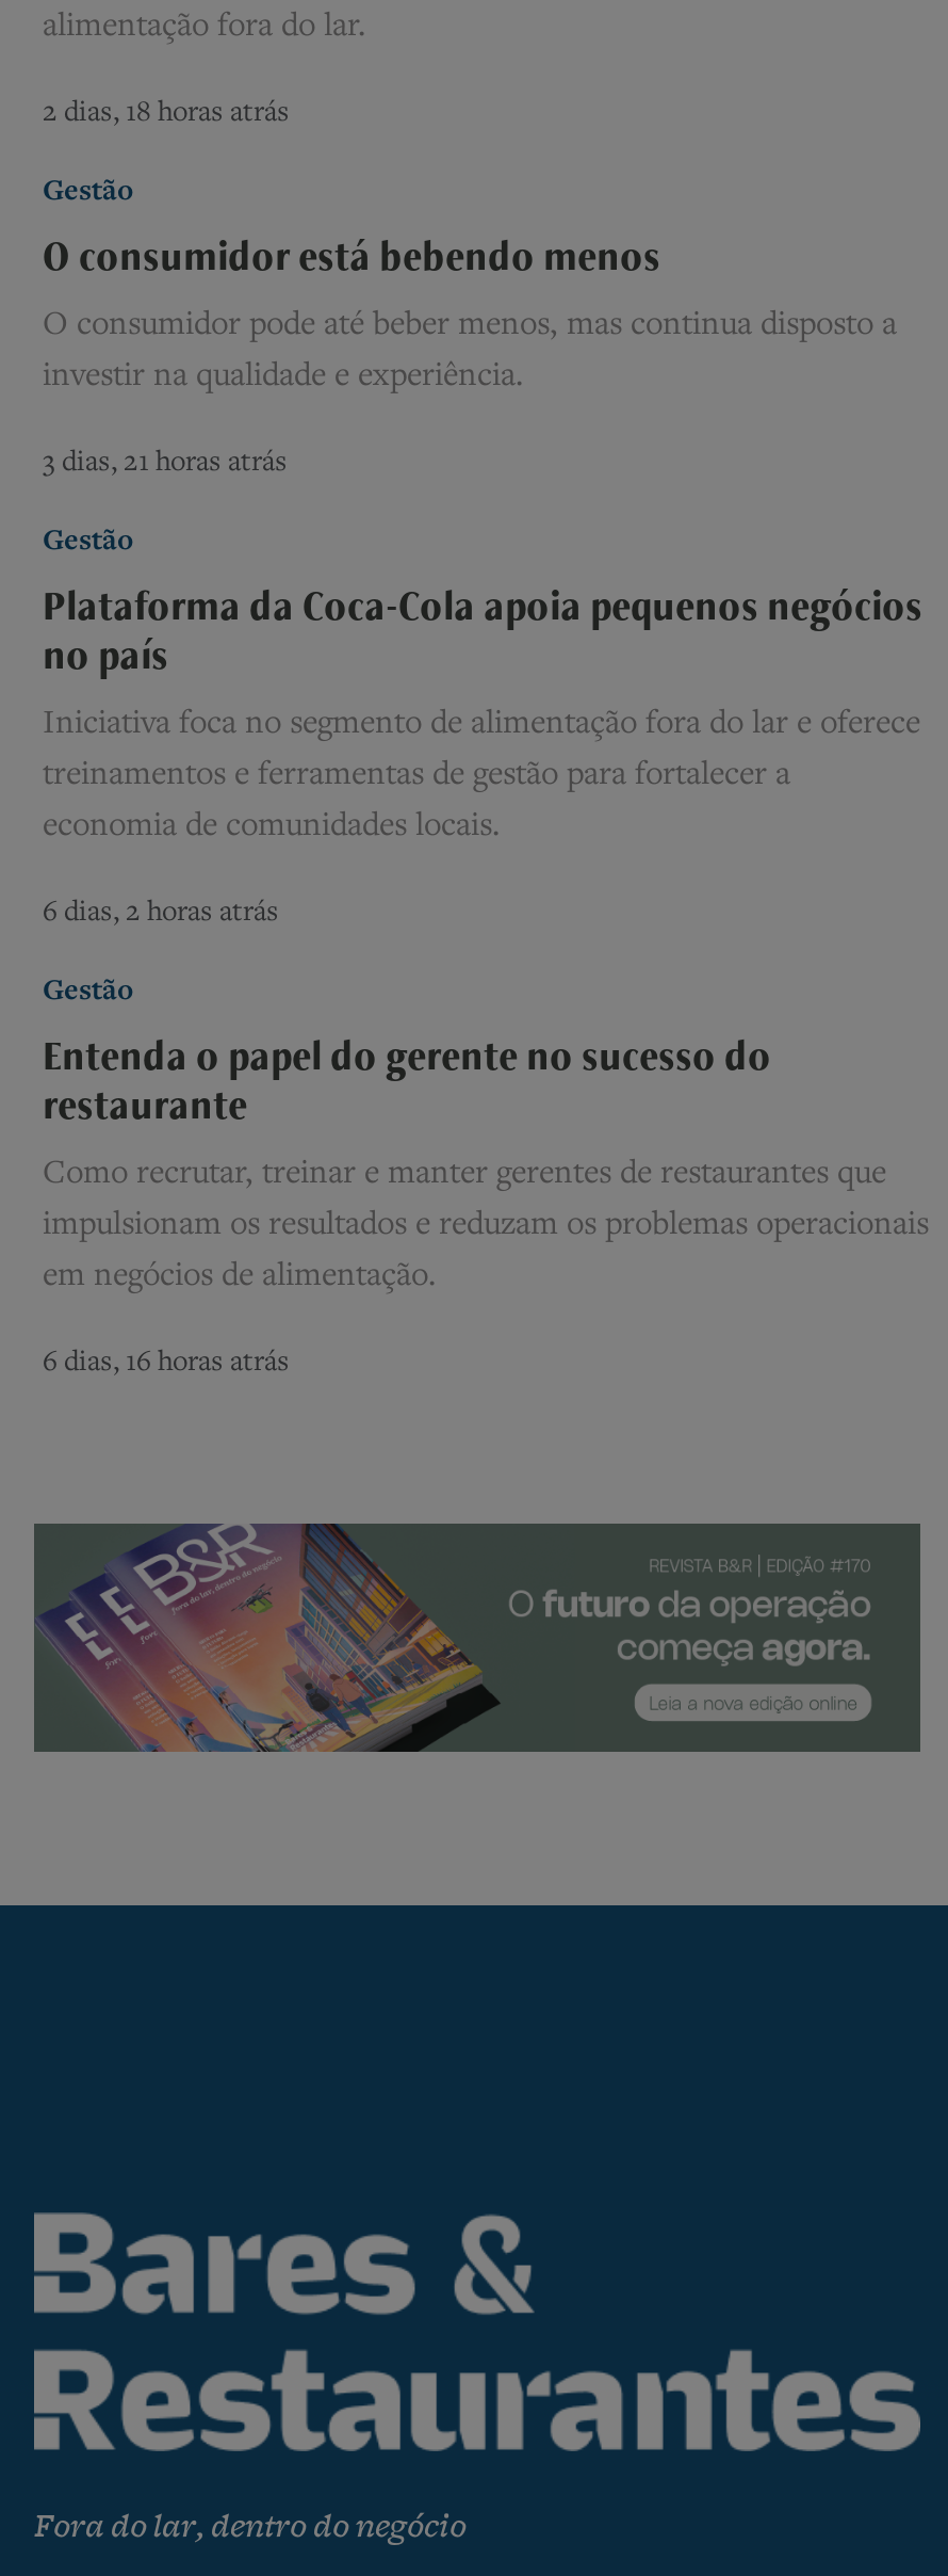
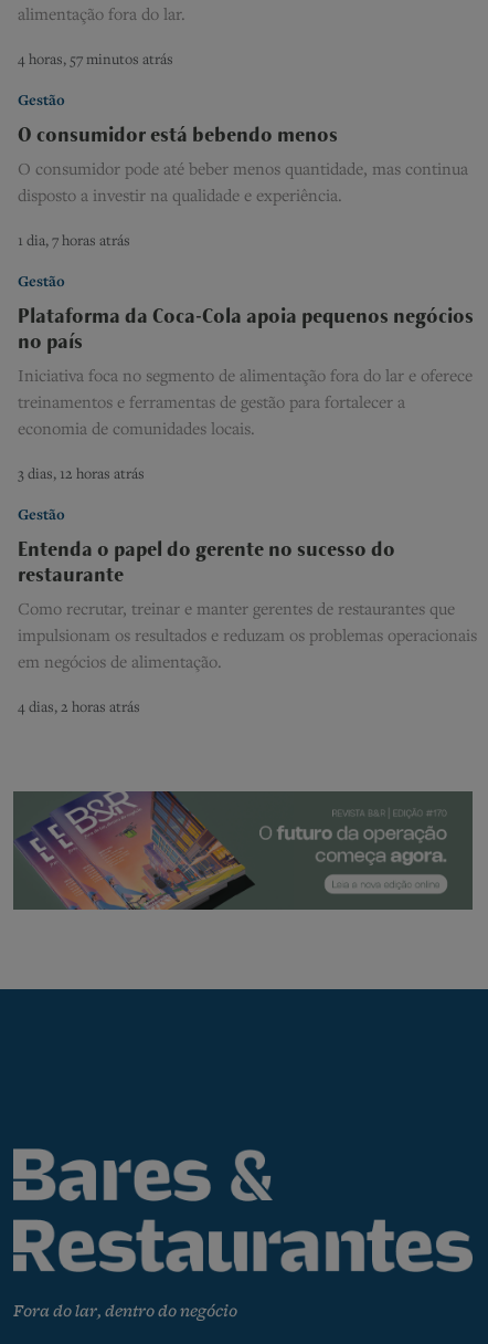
[43,99,290,129] 2 dias, 18 horas atrás -> [18,53,173,69] 4 horas, 57 minutos atrás
[43,308,897,342] O consumidor pode até beber menos, mas continua disposto a -> [18,161,468,179] O consumidor pode até beber menos quantidade, mas continua
[43,359,524,393] investir na qualidade e experiência. -> [18,188,342,206] disposto a investir na qualidade e experiência.
[43,449,288,479] 3 dias, 21 horas atrás -> [18,234,130,250] 1 dia, 7 horas atrás
[43,899,279,929] 6 dias, 2 horas atrás -> [18,468,145,483] 3 dias, 12 horas atrás
[43,1349,290,1379] 6 dias, 16 horas atrás -> [18,701,140,716] 4 dias, 2 horas atrás

